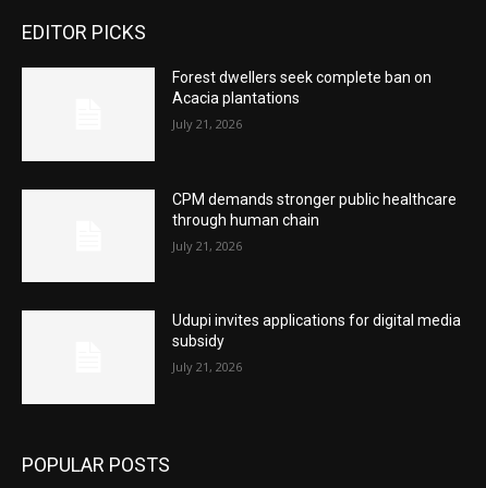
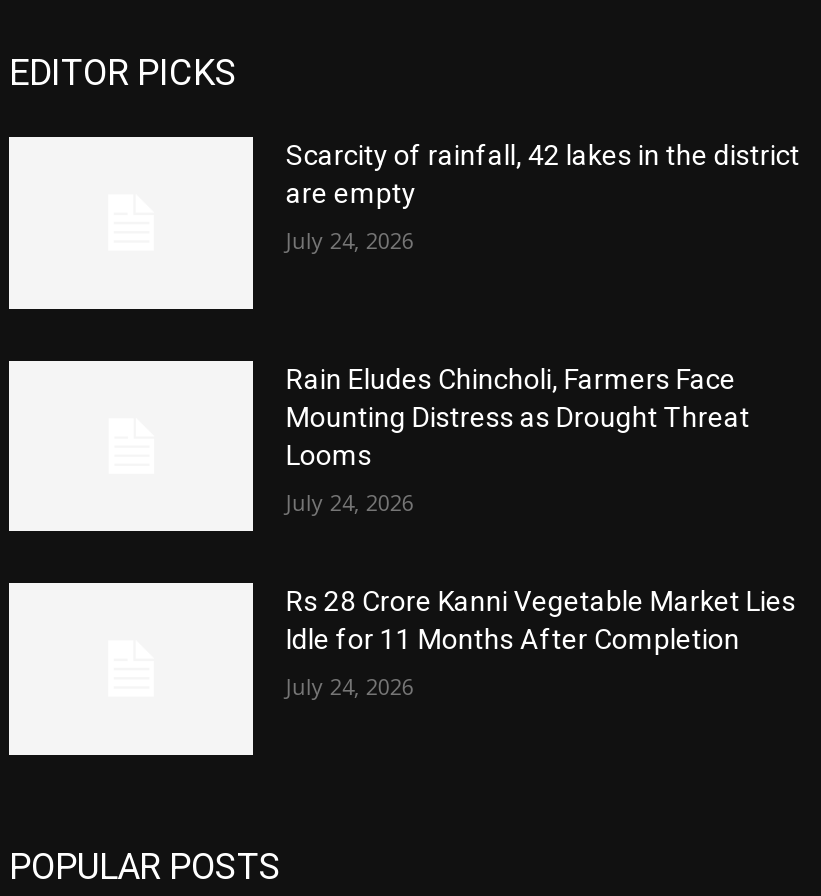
[173,69,432,107] Forest dwellers seek complete ban on | Acacia plantations -> [286,139,800,209] Scarcity of rainfall, 42 lakes in the district | are empty
[173,116,242,132] July 21, 2026 -> [286,225,414,255] July 24, 2026
[173,190,457,229] CPM demands stronger public healthcare | through human chain -> [286,363,750,471] Rain Eludes Chincholi, Farmers Face | Mounting Distress as Drought Threat | Looms
[173,237,242,254] July 21, 2026 -> [286,487,414,517] July 24, 2026
[173,312,461,350] Udupi invites applications for digital media | subsidy -> [286,586,796,656] Rs 28 Crore Kanni Vegetable Market Lies | Idle for 11 Months After Completion
[173,359,242,375] July 21, 2026 -> [286,672,414,702] July 24, 2026

